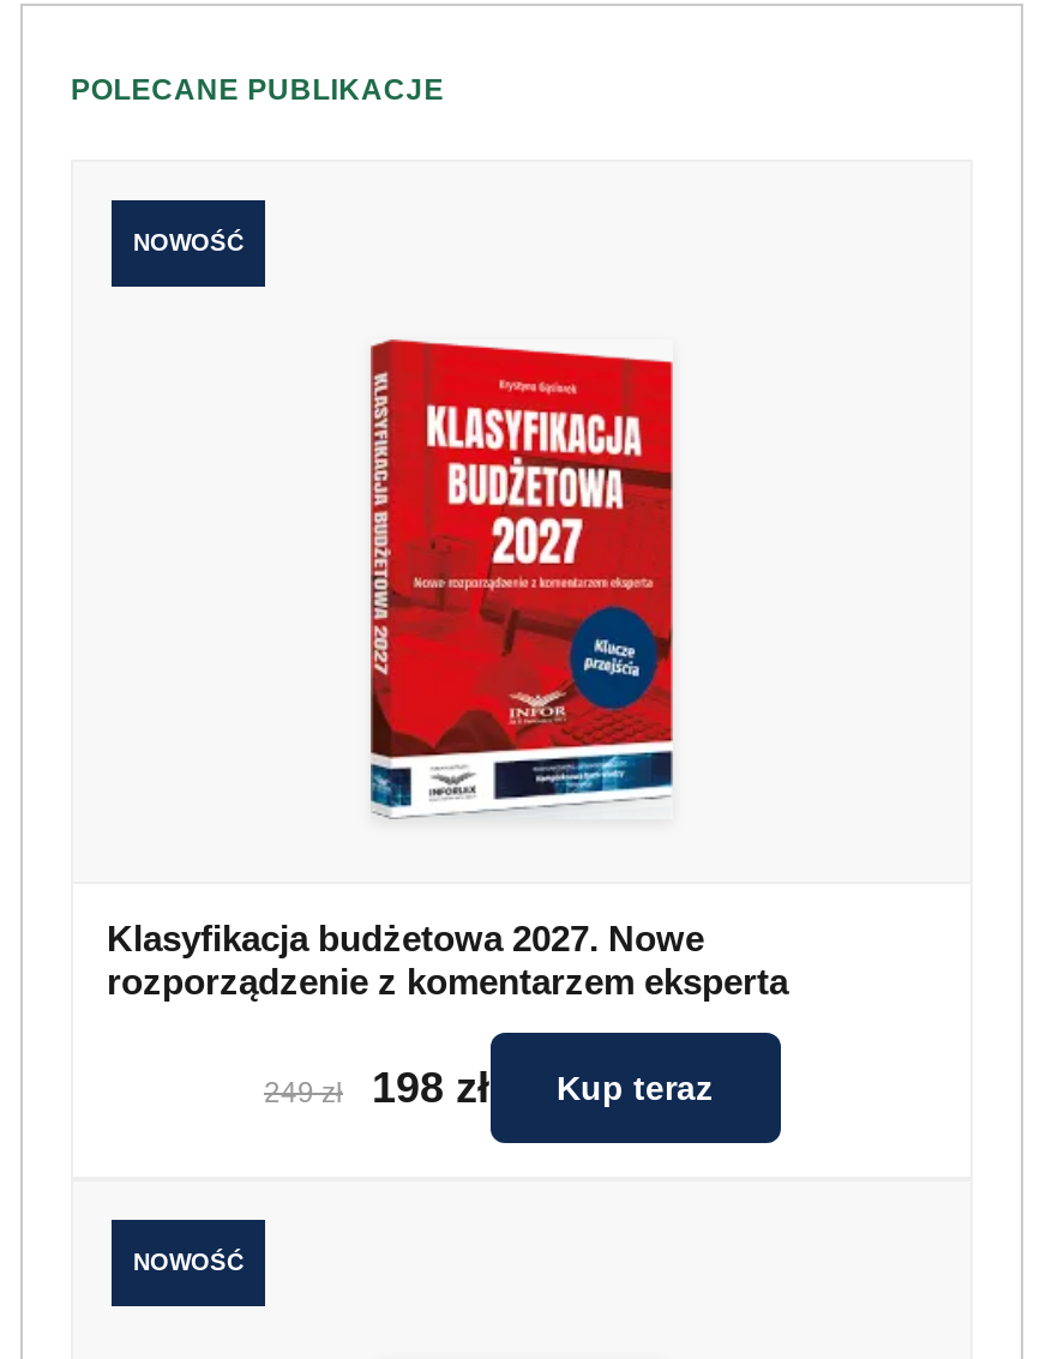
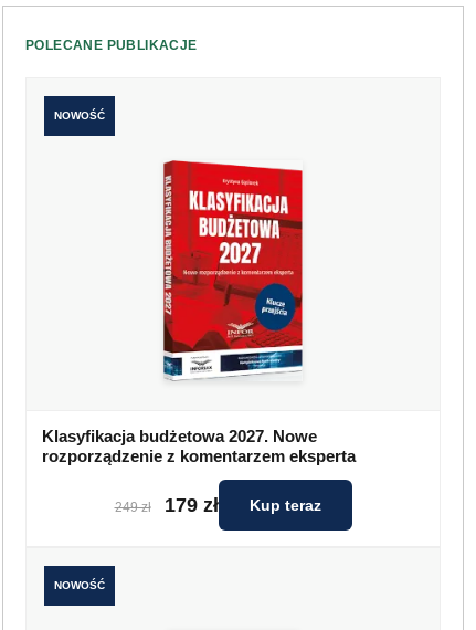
[372,1063,489,1111] 198 zł -> [164,494,218,516] 179 zł

